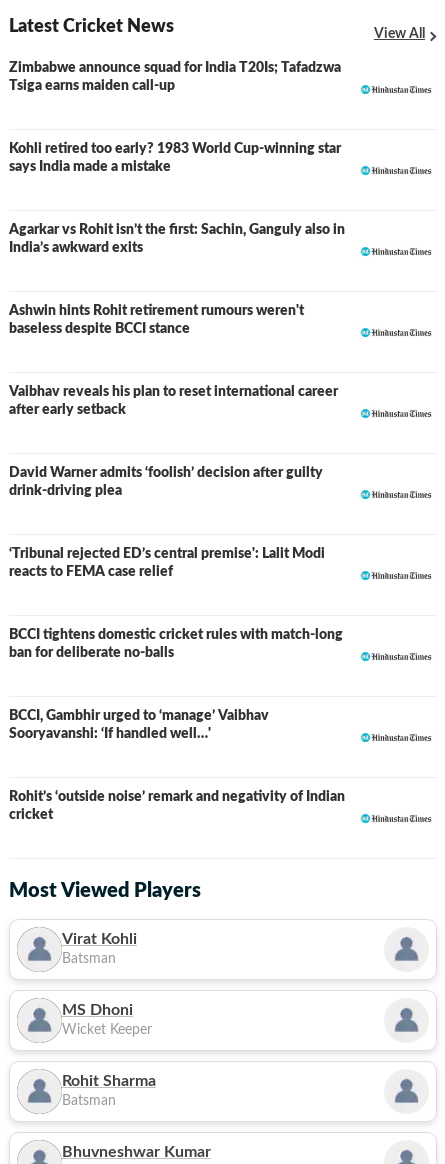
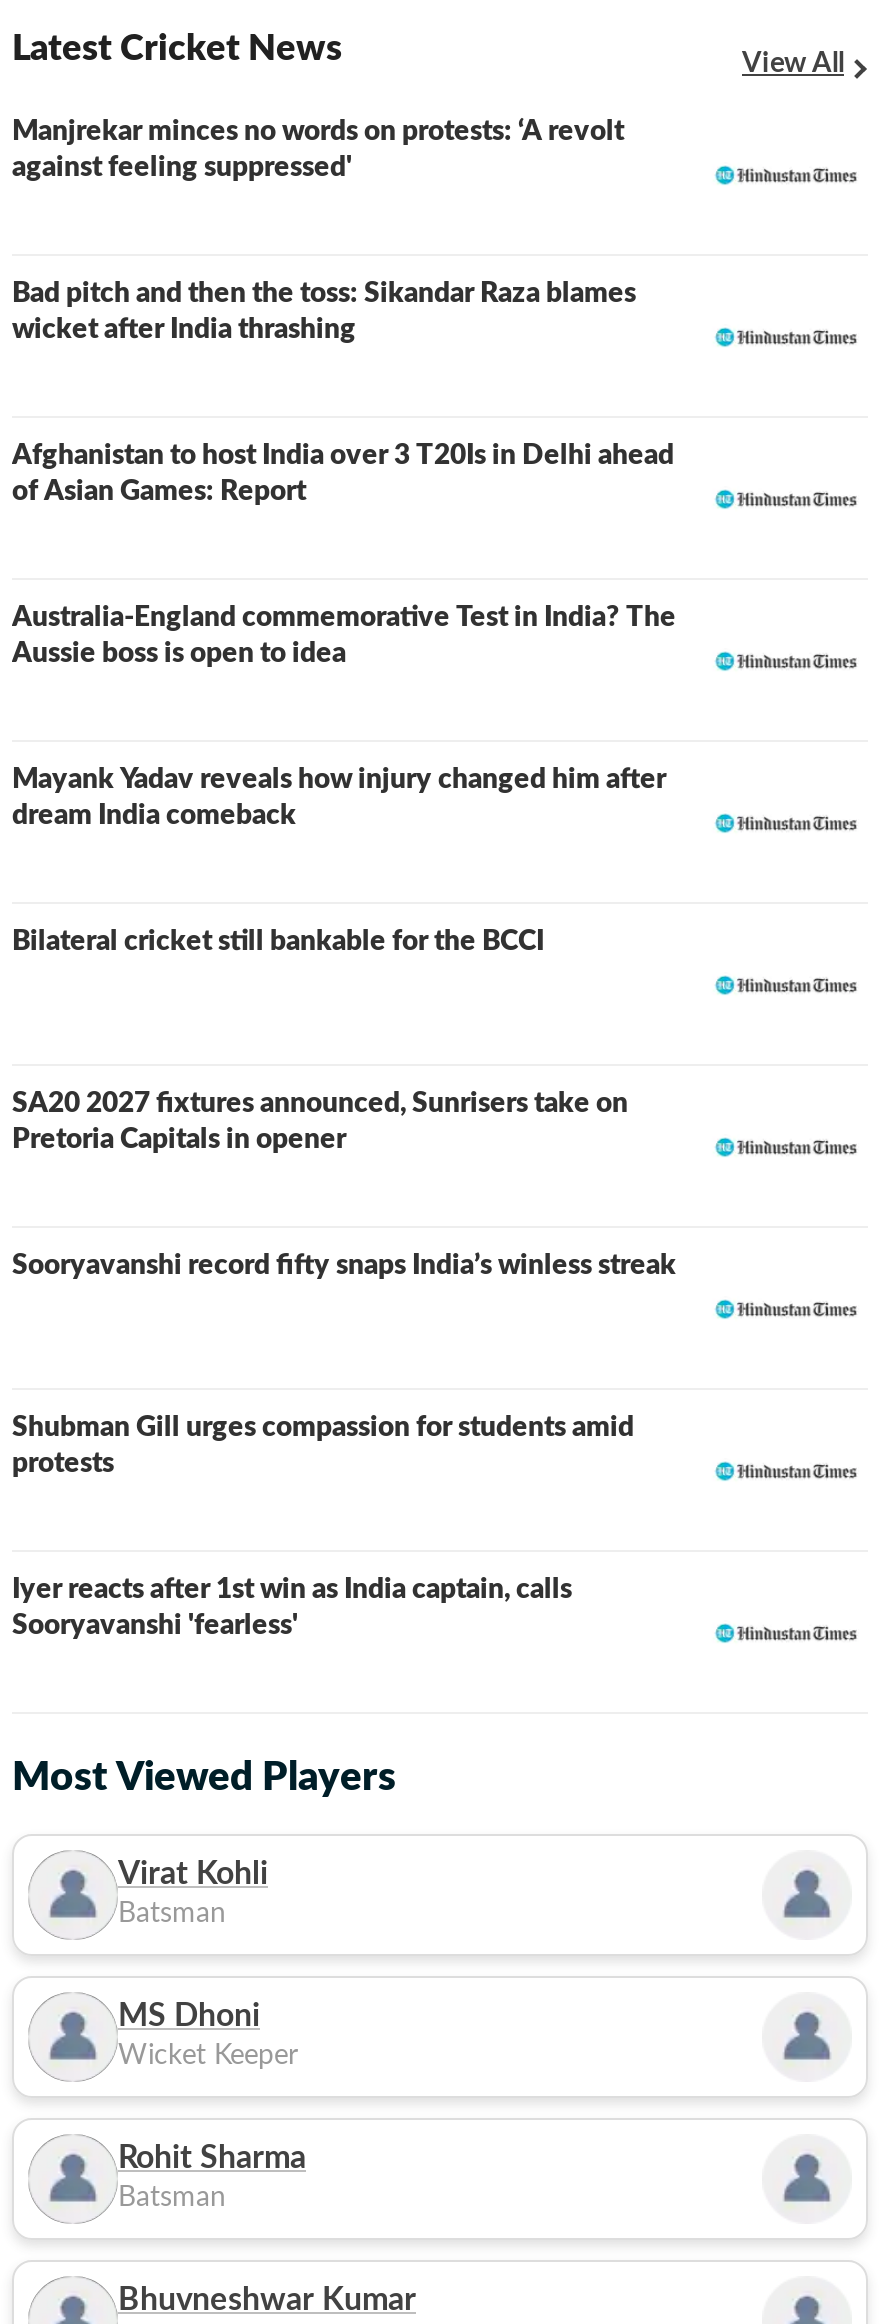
[9,61,341,93] Zimbabwe announce squad for India T20Is; Tafadzwa | Tsiga earns maiden call-up -> [12,118,624,182] Manjrekar minces no words on protests: ‘A revolt | against feeling suppressed'
[9,142,341,174] Kohli retired too early? 1983 World Cup-winning star | says India made a mistake -> [12,280,636,344] Bad pitch and then the toss: Sikandar Raza blames | wicket after India thrashing
[9,223,345,255] Agarkar vs Rohit isn’t the first: Sachin, Ganguly also in | India’s awkward exits -> [12,442,674,506] Afghanistan to host India over 3 T20Is in Delhi ahead | of Asian Games: Report
[9,304,304,336] Ashwin hints Rohit retirement rumours weren't | baseless despite BCCI stance -> [12,604,676,668] Australia-England commemorative Test in India? The | Aussie boss is open to idea
[9,385,338,417] Vaibhav reveals his plan to reset international career | after early setback -> [12,766,666,830] Mayank Yadav reveals how injury changed him after | dream India comeback
[9,466,323,498] David Warner admits ‘foolish’ decision after guilty | drink-driving plea -> [12,928,544,956] Bilateral cricket still bankable for the BCCI
[9,547,325,579] ‘Tribunal rejected ED’s central premise': Lalit Modi | reacts to FEMA case relief -> [12,1090,628,1154] SA20 2027 fixtures announced, Sunrisers take on | Pretoria Capitals in opener
[9,628,343,660] BCCI tightens domestic cricket rules with match-long | ban for deliberate no-balls -> [12,1252,676,1280] Sooryavanshi record fifty snaps India’s winless streak
[9,709,269,741] BCCI, Gambhir urged to ‘manage’ Vaibhav | Sooryavanshi: ‘If handled well…' -> [12,1414,634,1478] Shubman Gill urges compassion for students amid | protests
[9,790,345,822] Rohit’s ‘outside noise’ remark and negativity of Indian | cricket -> [12,1576,572,1640] Iyer reacts after 1st win as India captain, calls | Sooryavanshi 'fearless'

